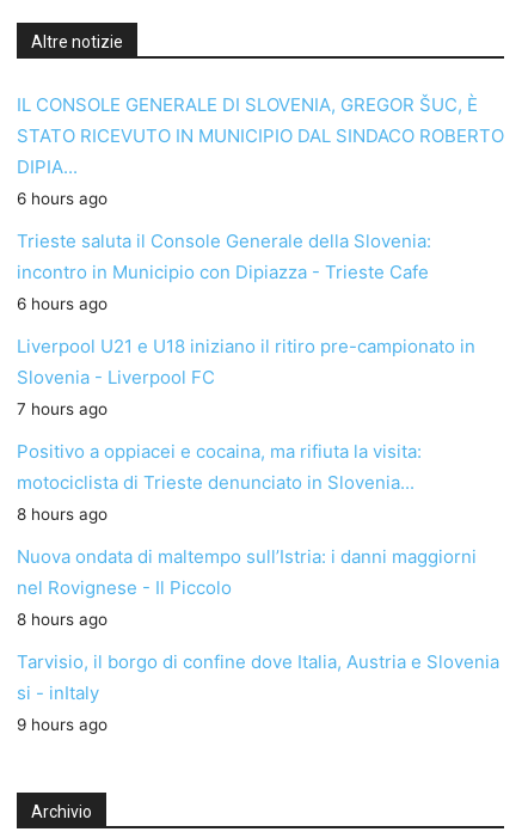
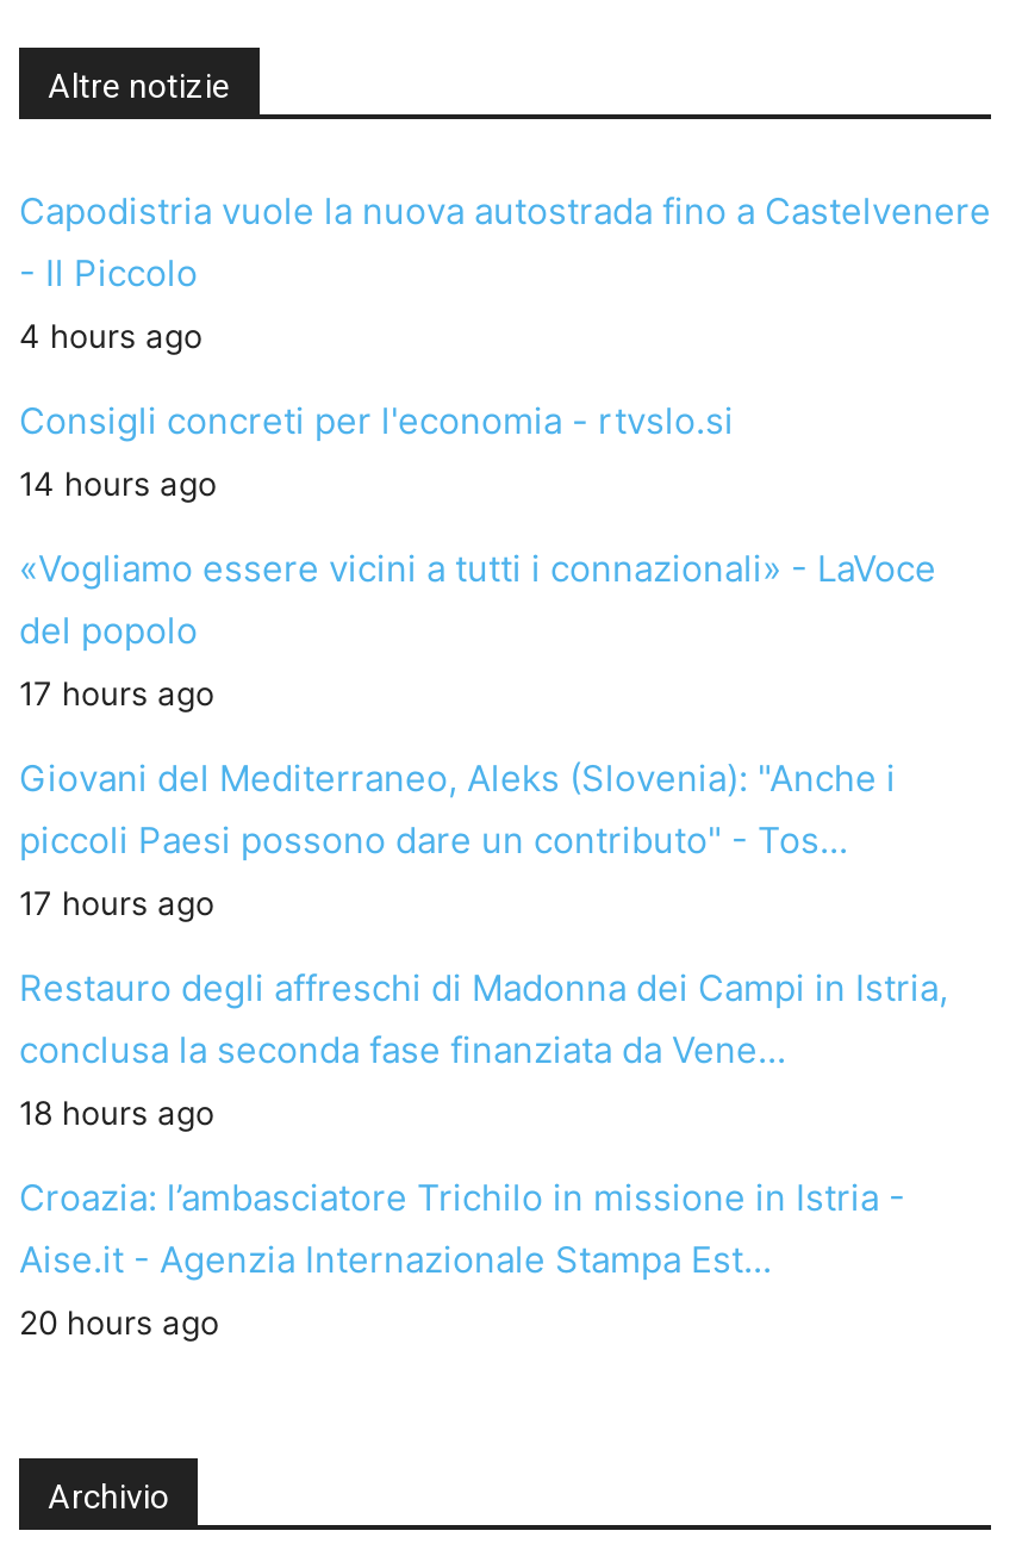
[17,93,504,178] IL CONSOLE GENERALE DI SLOVENIA, GREGOR ŠUC, È | STATO RICEVUTO IN MUNICIPIO DAL SINDACO ROBERTO | DIPIA... -> [19,188,991,295] Capodistria vuole la nuova autostrada fino a Castelvenere | - Il Piccolo
[17,189,108,208] 6 hours ago -> [19,317,202,355] 4 hours ago
[17,230,431,283] Trieste saluta il Console Generale della Slovenia: | incontro in Municipio con Dipiazza - Trieste Cafe -> [19,398,734,443] Consigli concreti per l'economia - rtvslo.si
[17,294,108,313] 6 hours ago -> [19,465,217,503] 14 hours ago
[17,335,475,389] Liverpool U21 e U18 iniziano il ritiro pre-campionato in | Slovenia - Liverpool FC -> [19,546,936,653] «Vogliamo essere vicini a tutti i connazionali» - LaVoce | del popolo
[17,399,108,418] 7 hours ago -> [19,674,214,712] 17 hours ago
[17,440,422,494] Positivo a oppiacei e cocaina, ma rifiuta la visita: | motociclista di Trieste denunciato in Slovenia... -> [19,755,896,863] Giovani del Mediterraneo, Aleks (Slovenia): "Anche i | piccoli Paesi possono dare un contributo" - Tos...
[17,504,108,524] 8 hours ago -> [19,884,214,922] 17 hours ago
[17,545,477,599] Nuova ondata di maltempo sull’Istria: i danni maggiorni | nel Rovignese - Il Piccolo -> [19,965,948,1072] Restauro degli affreschi di Madonna dei Campi in Istria, | conclusa la seconda fase finanziata da Vene...
[17,610,108,629] 8 hours ago -> [19,1094,214,1132] 18 hours ago
[17,650,499,704] Tarvisio, il borgo di confine dove Italia, Austria e Slovenia | si - inItaly -> [19,1175,905,1282] Croazia: l’ambasciatore Trichilo in missione in Istria - | Aise.it - Agenzia Internazionale Stampa Est...
[17,715,108,734] 9 hours ago -> [19,1303,219,1342] 20 hours ago

